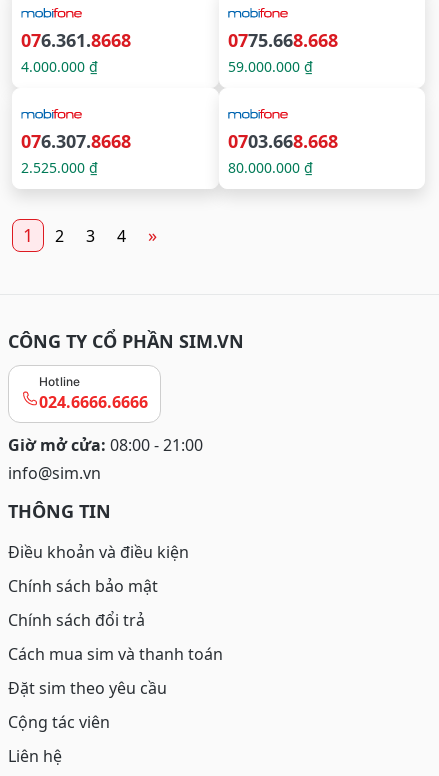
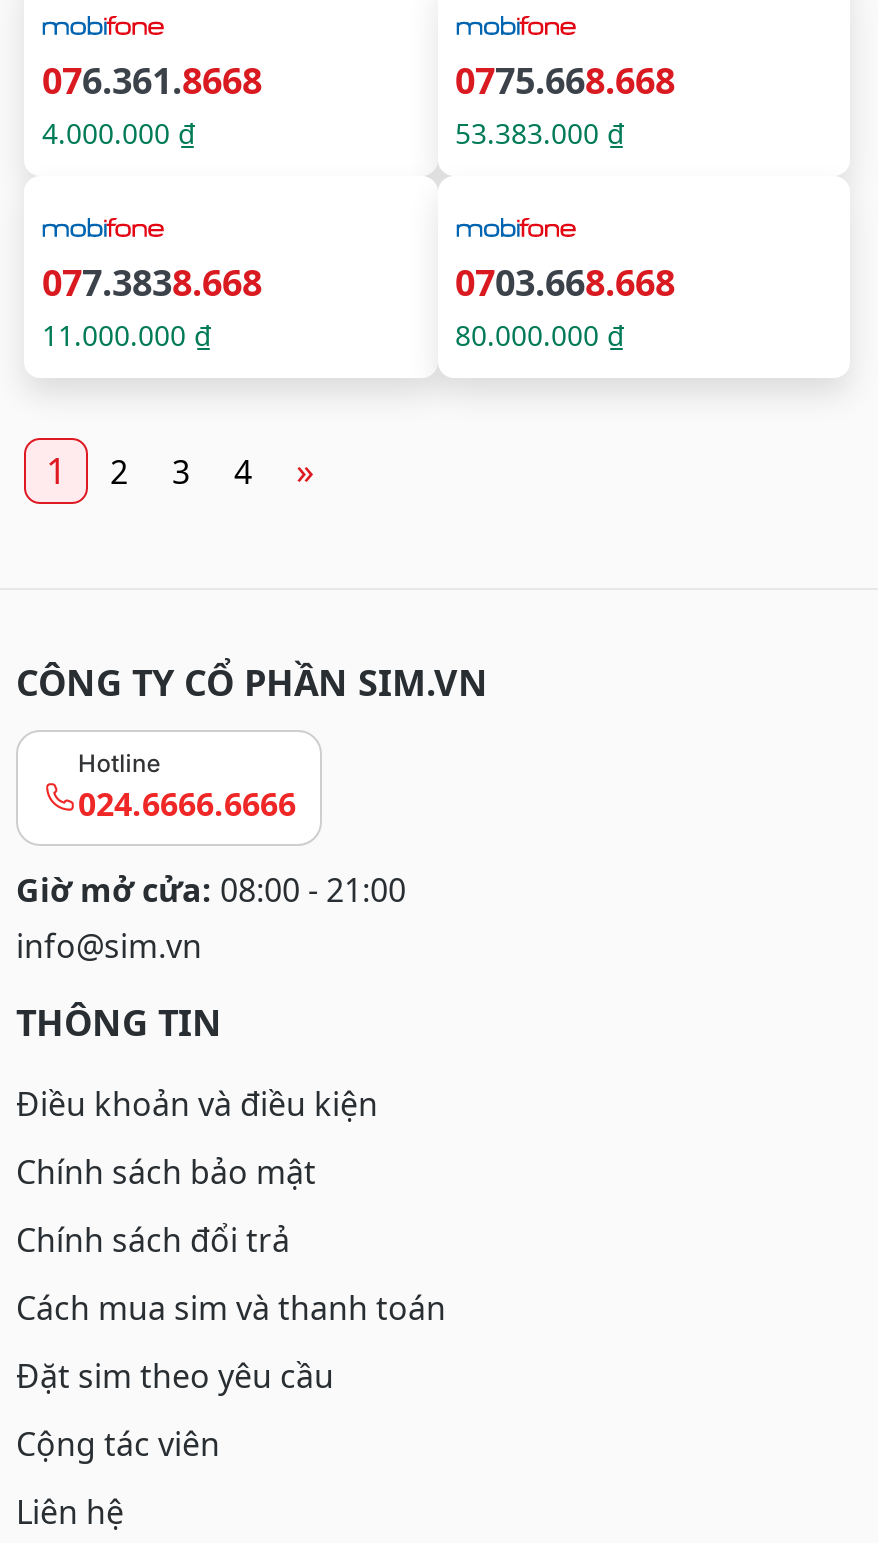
[227,57,312,76] 59.000.000 ₫ -> [455,114,625,152] 53.383.000 ₫
[21,129,131,153] 076.307.8668 -> [42,258,262,306] 077.3838.668
[21,158,98,177] 2.525.000 ₫ -> [42,316,212,354] 11.000.000 ₫

